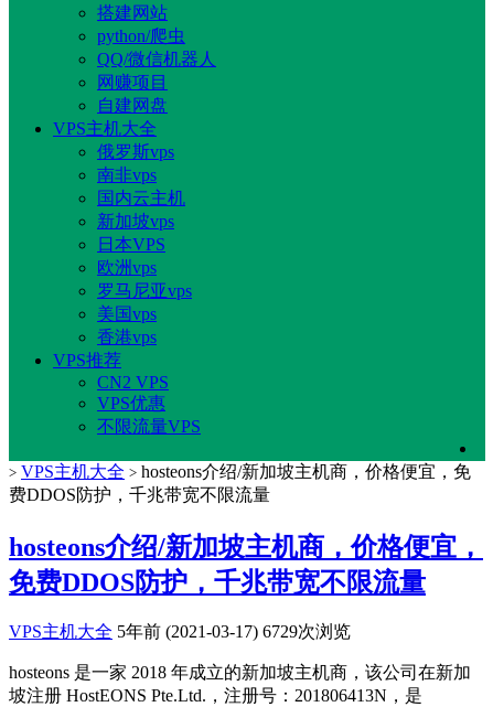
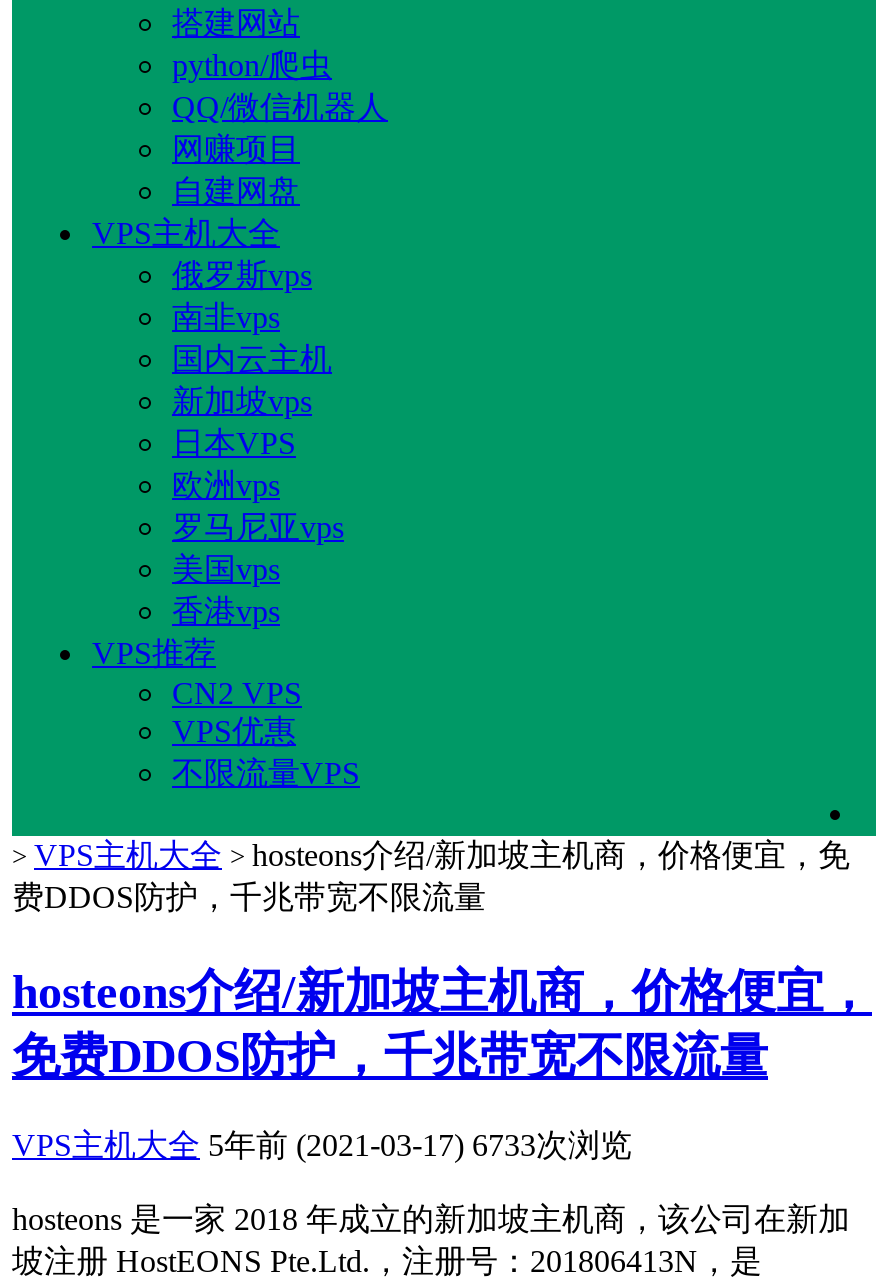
[9,623,351,641] VPS主机大全 5年前 (2021-03-17) 6729次浏览 -> [12,1129,632,1163] VPS主机大全 5年前 (2021-03-17) 6733次浏览

